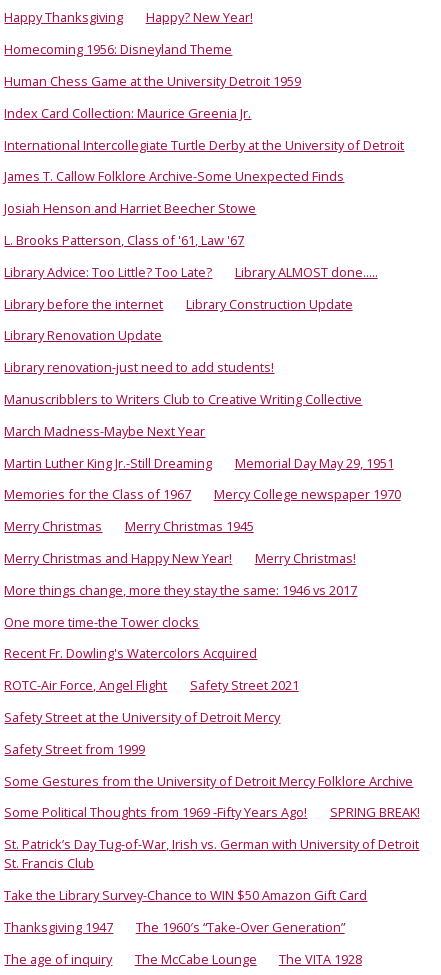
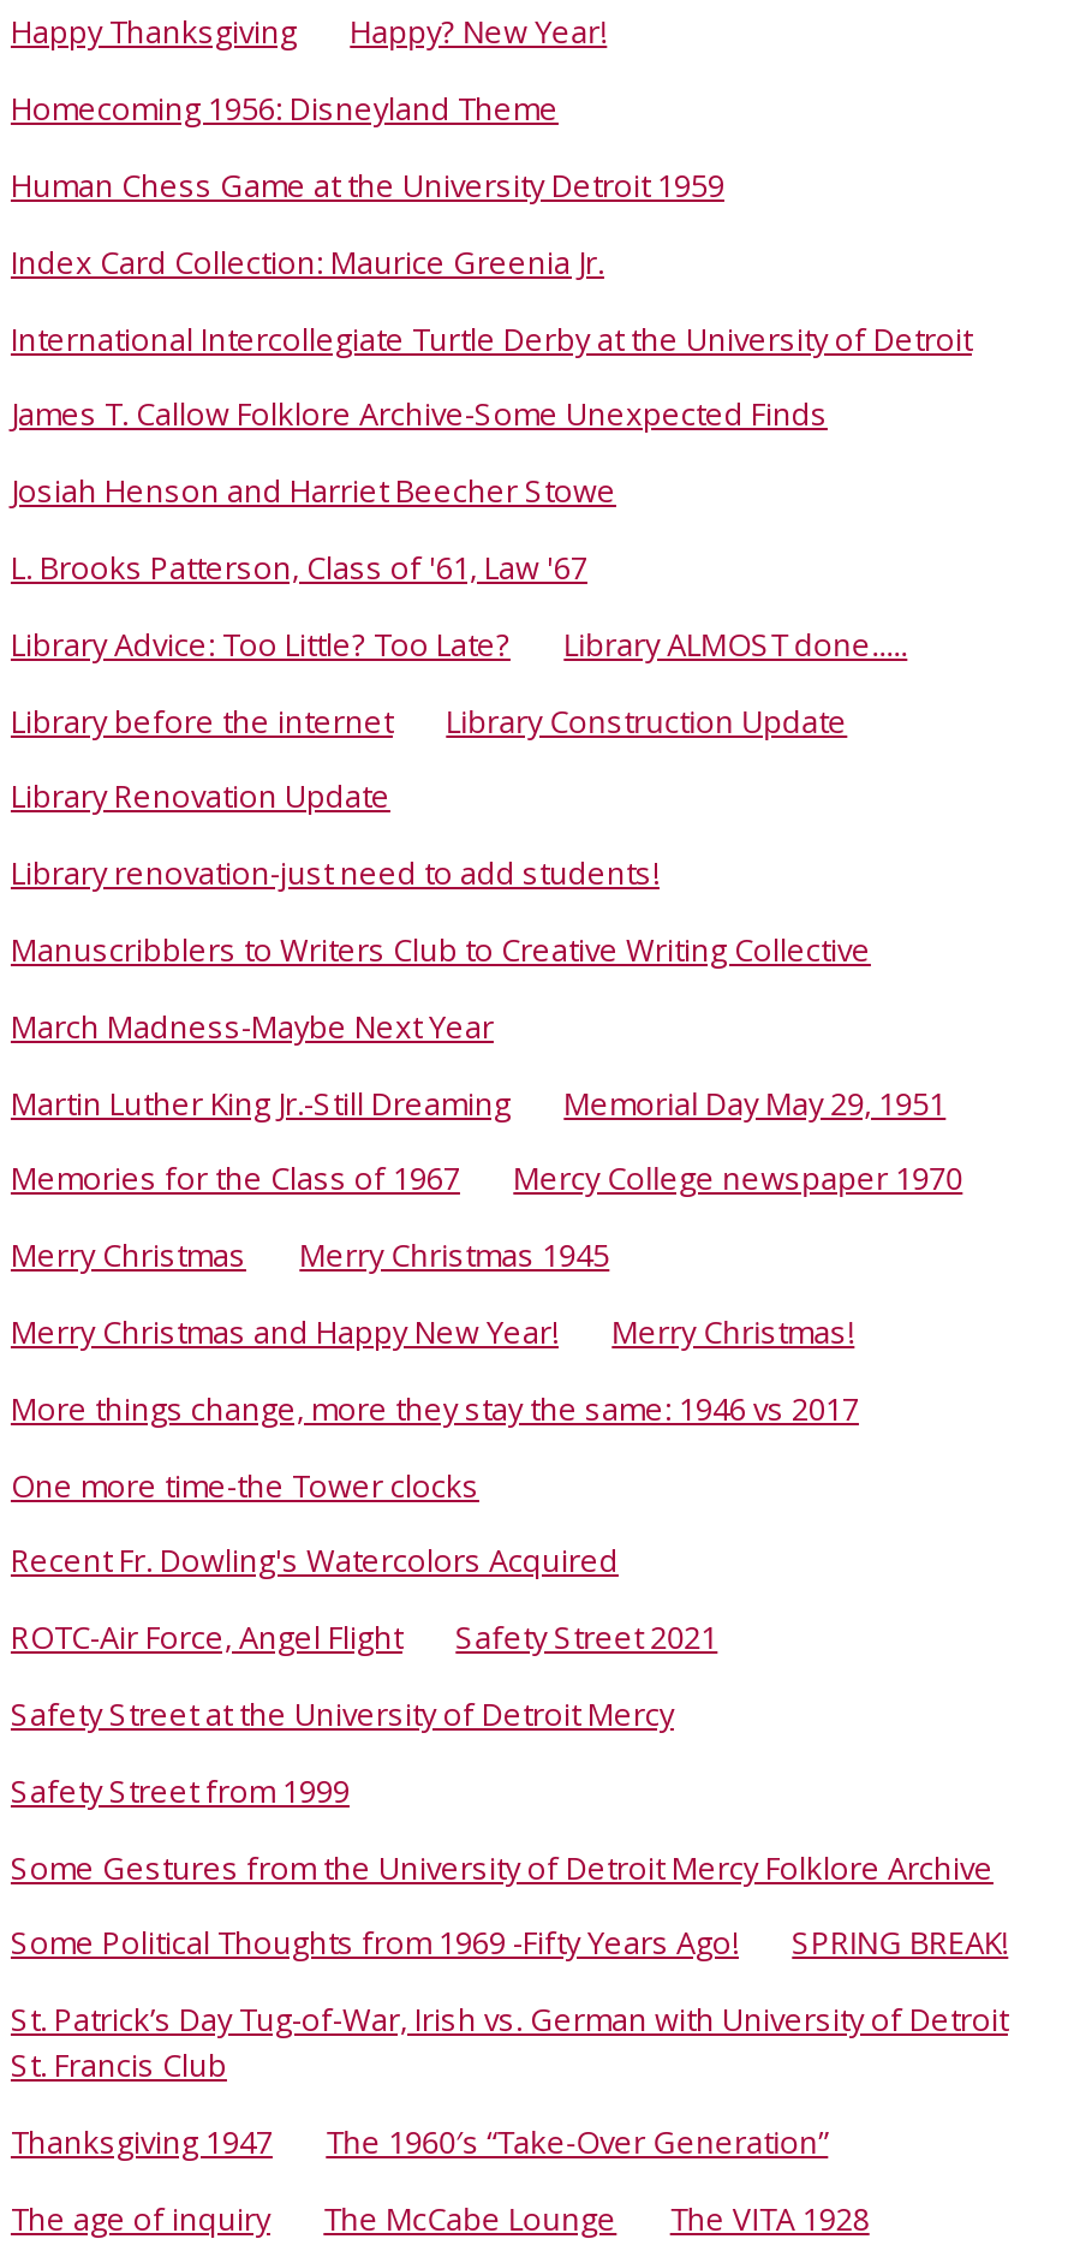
[4,886,367,904] Take the Library Survey-Chance to WIN $50 Amazon Gift Card -> none

